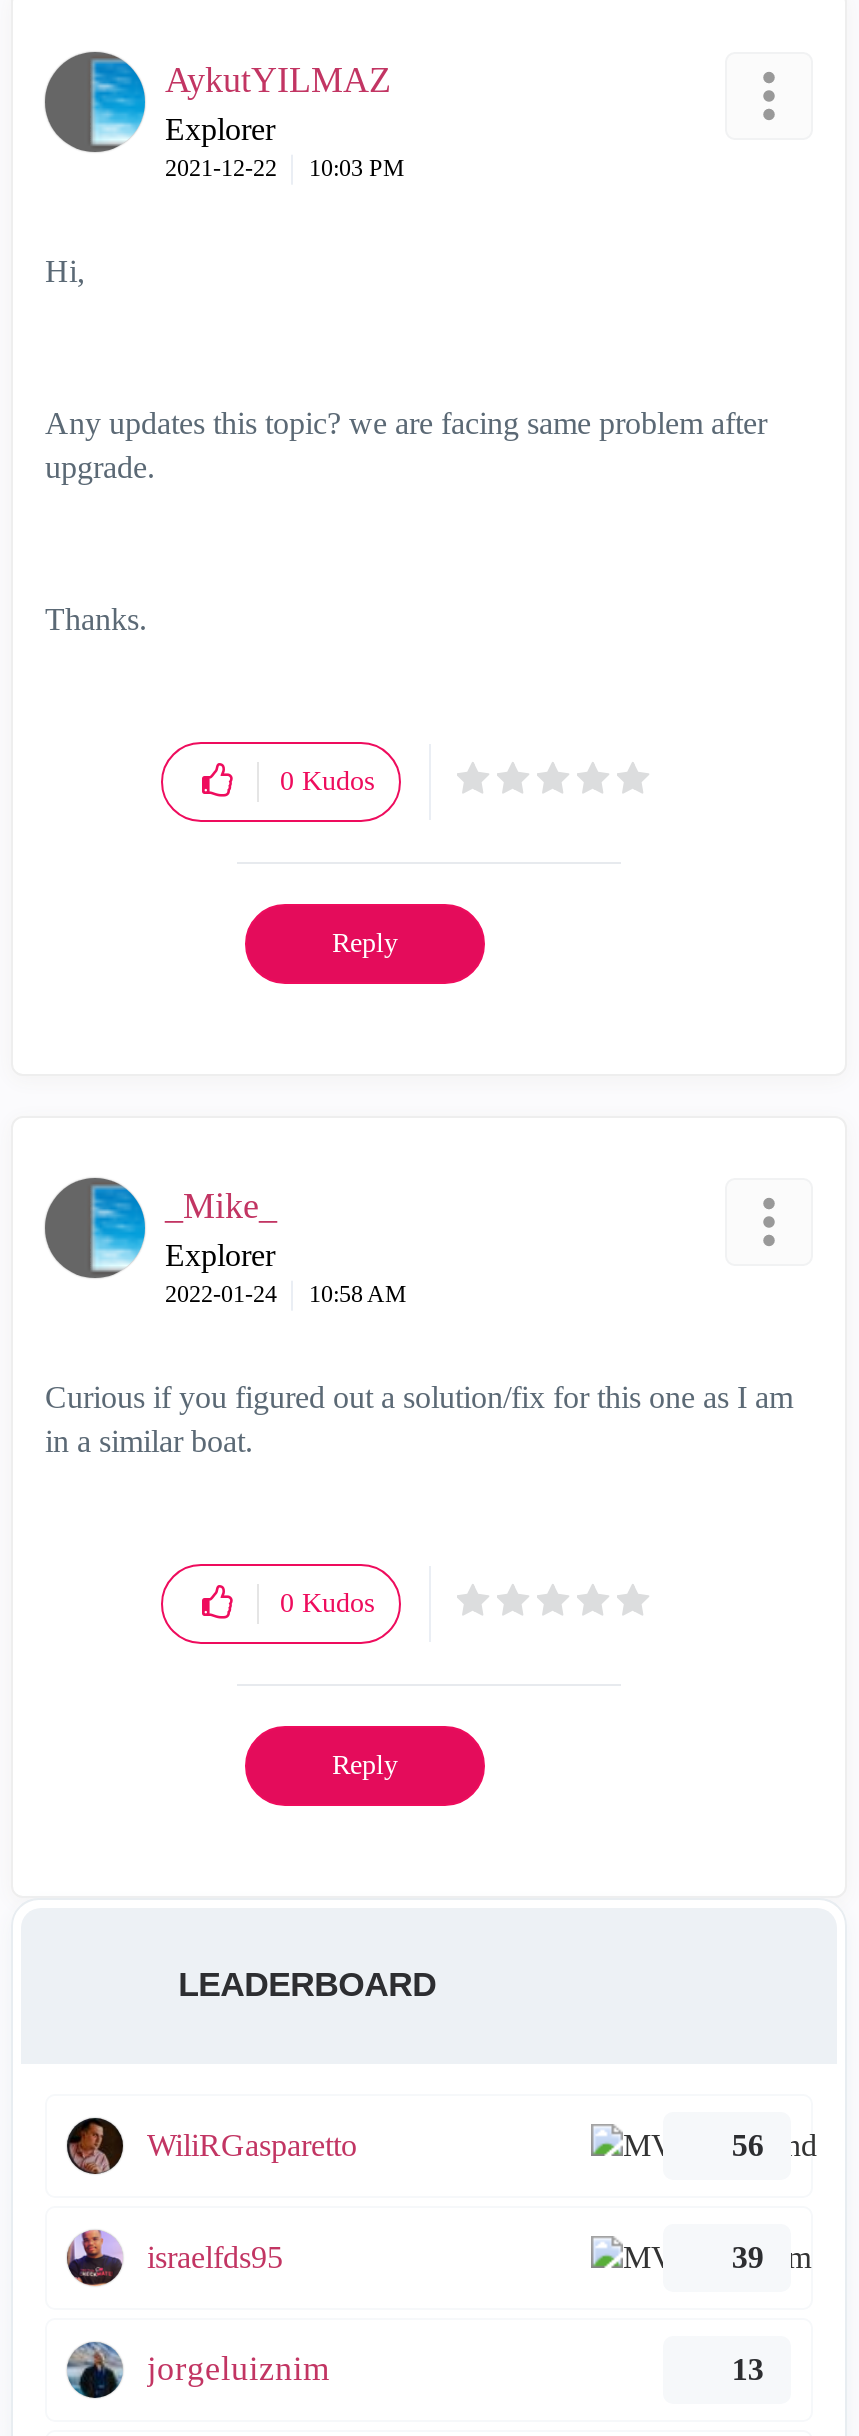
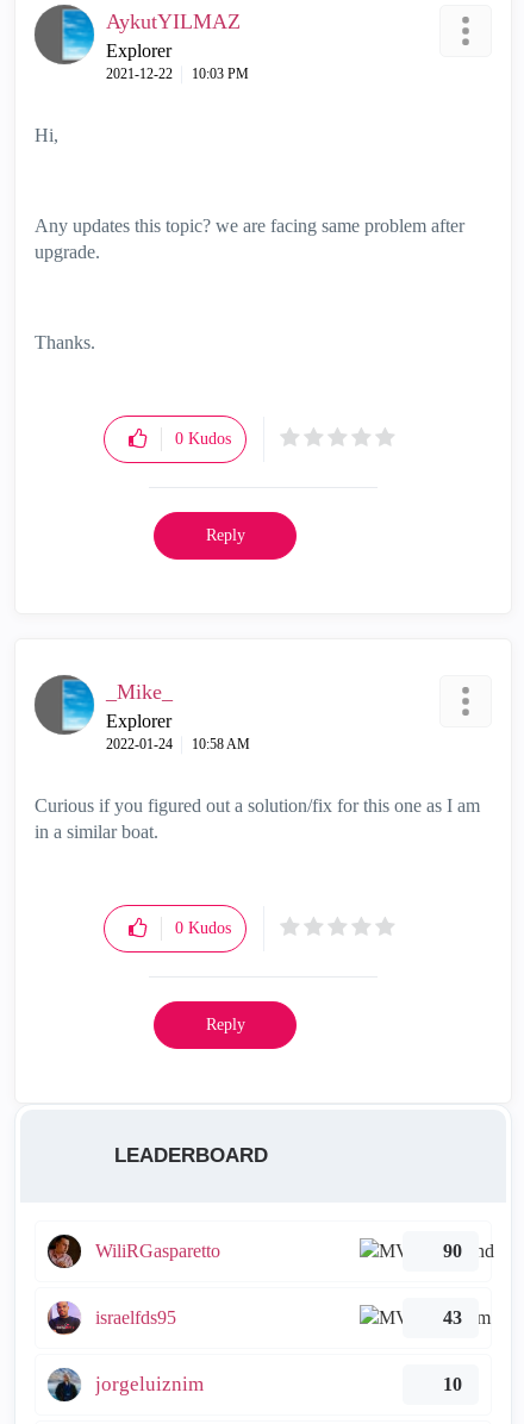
[724,2128,764,2162] 56 -> [439,1241,463,1261] 90
[724,2240,764,2274] 39 -> [439,1307,463,1328] 43
[724,2352,764,2386] 13 -> [439,1374,463,1394] 10

